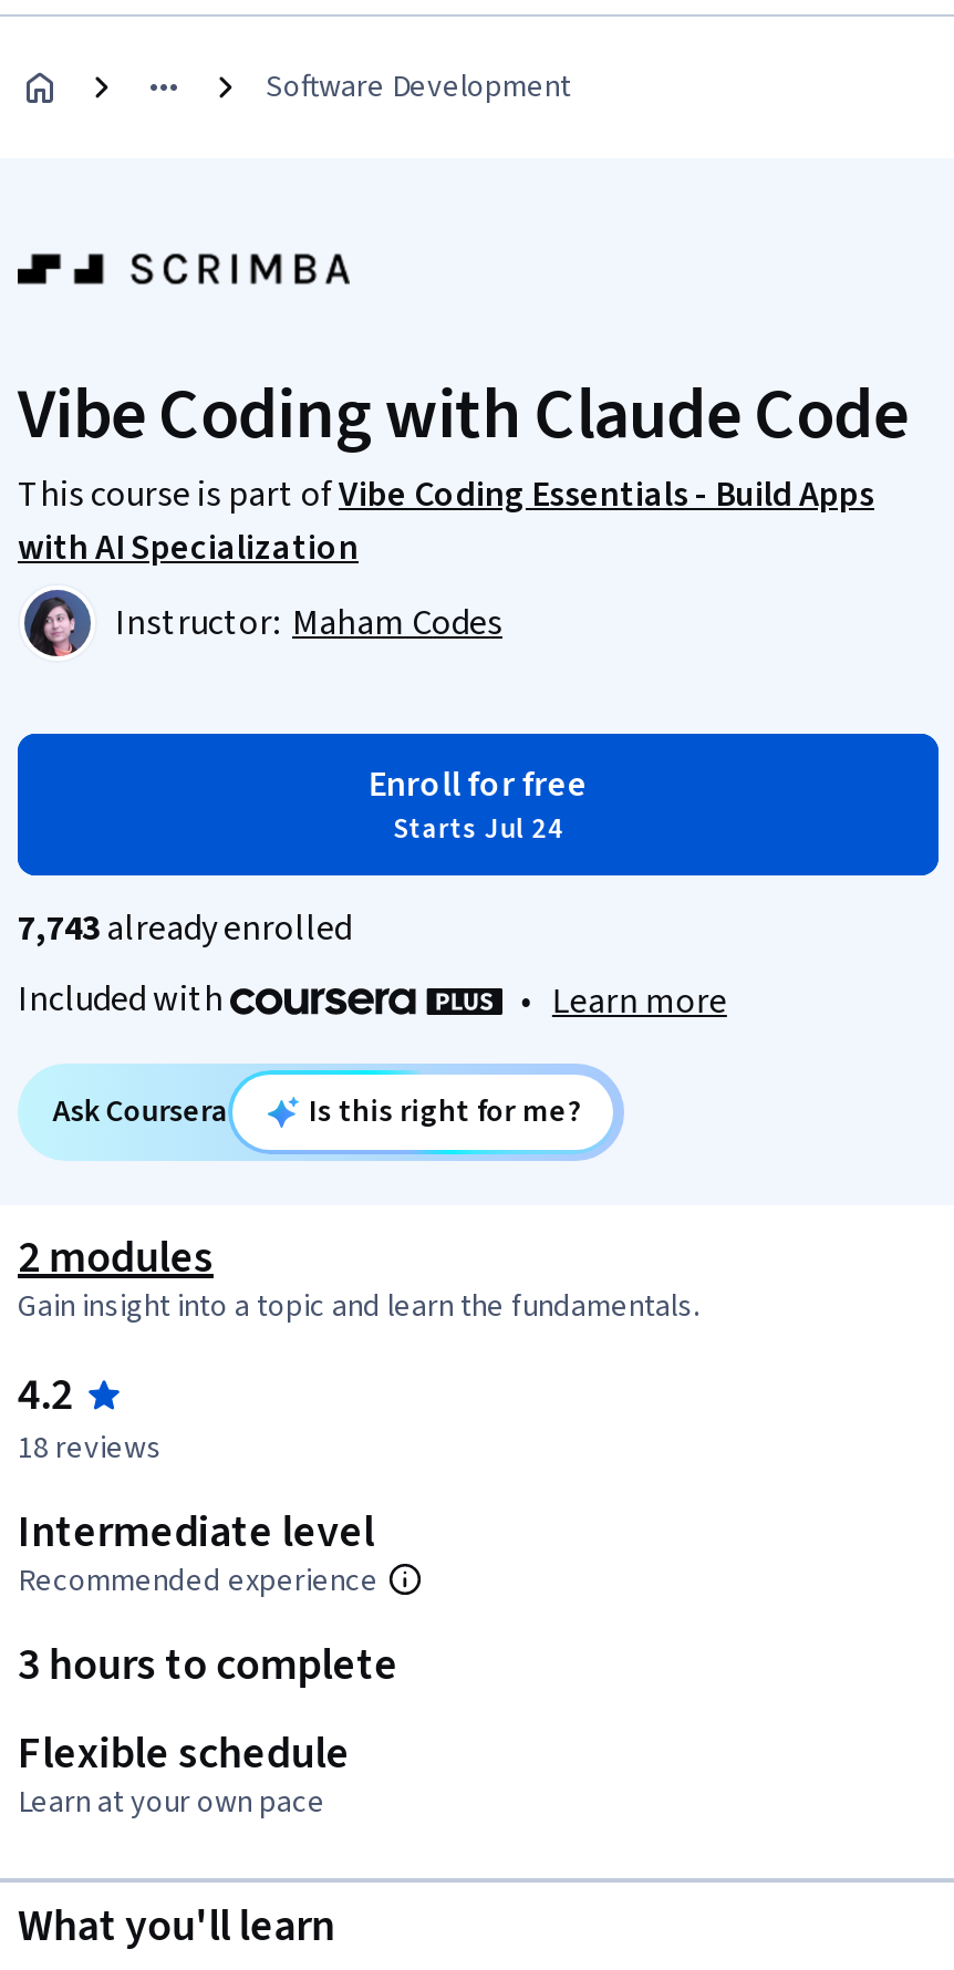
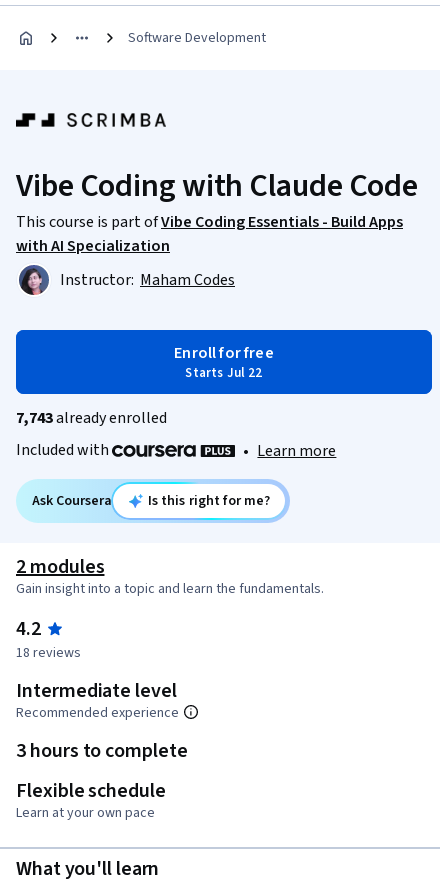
[393,809,563,849] Starts Jul 24 -> [185,364,262,382] Starts Jul 22

